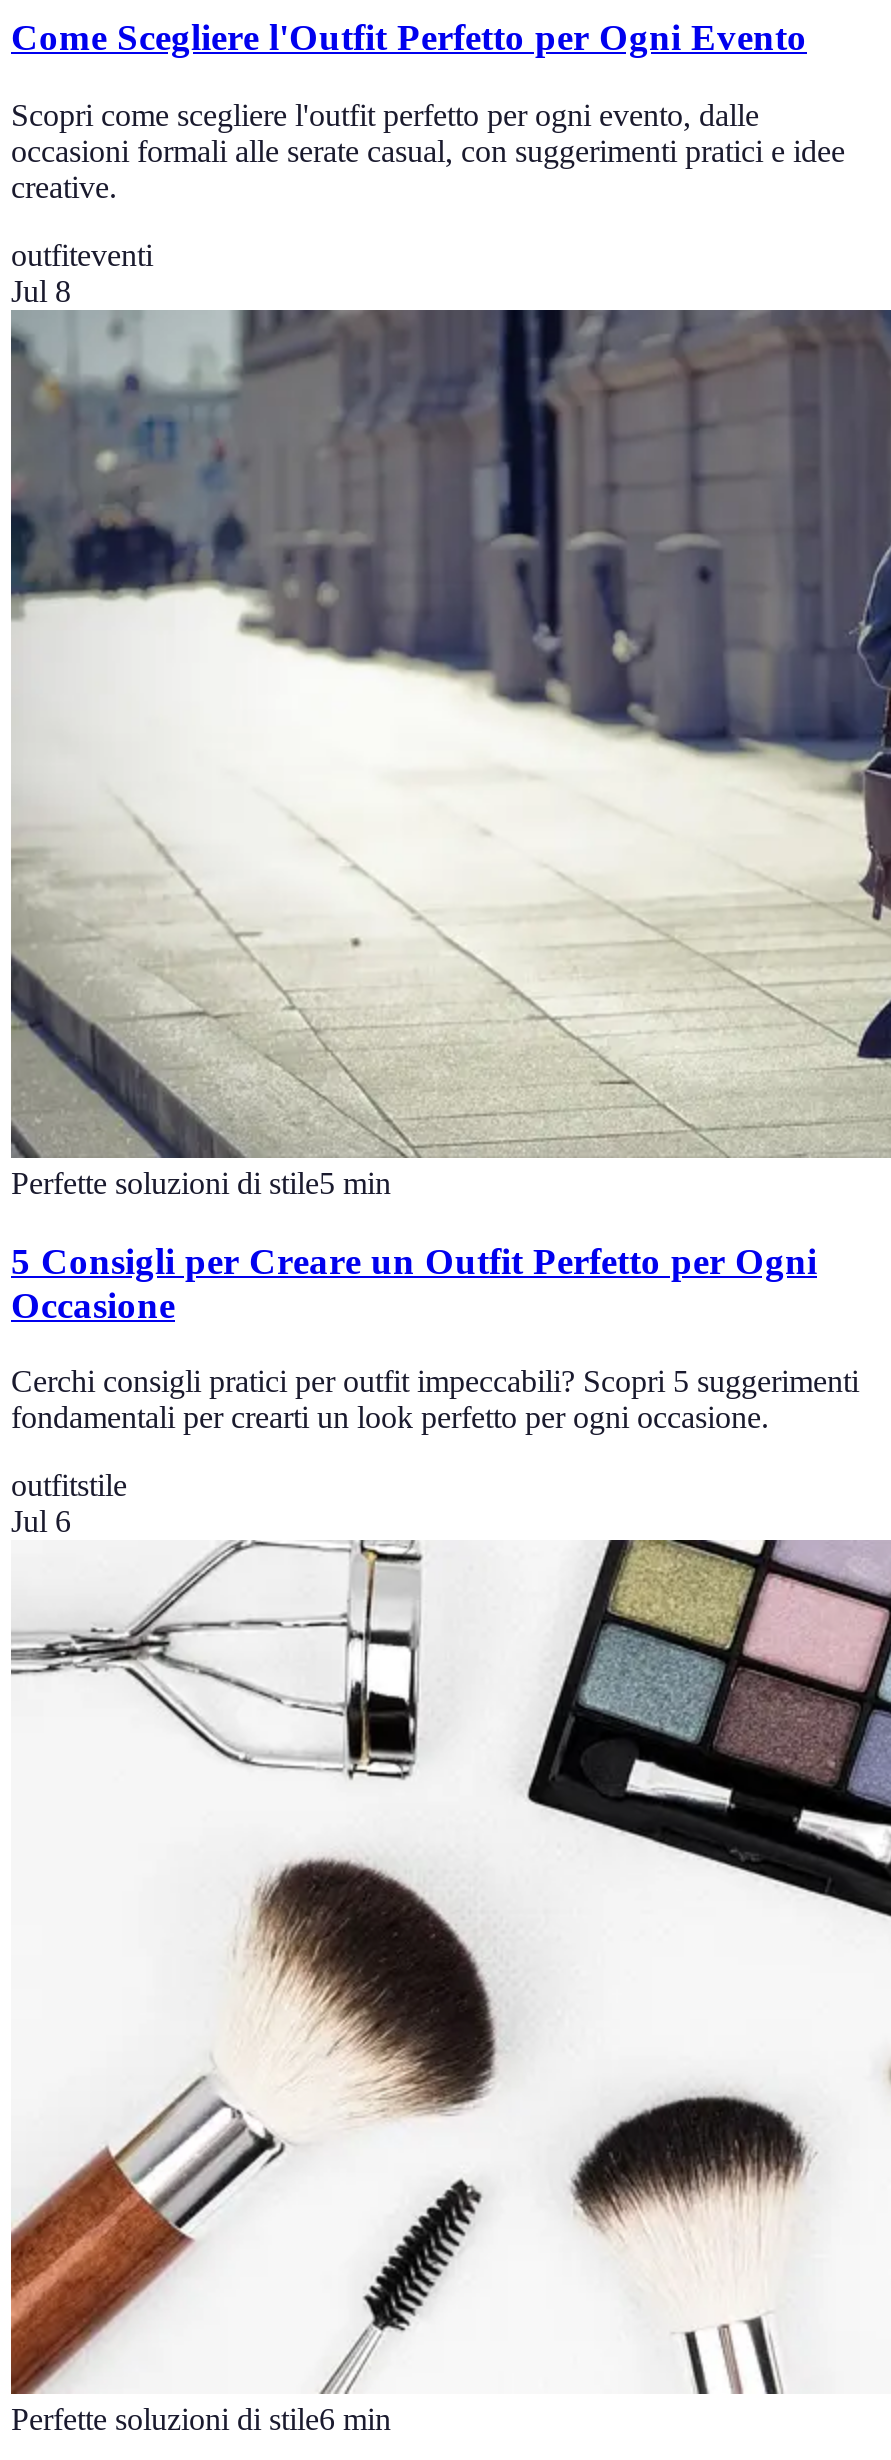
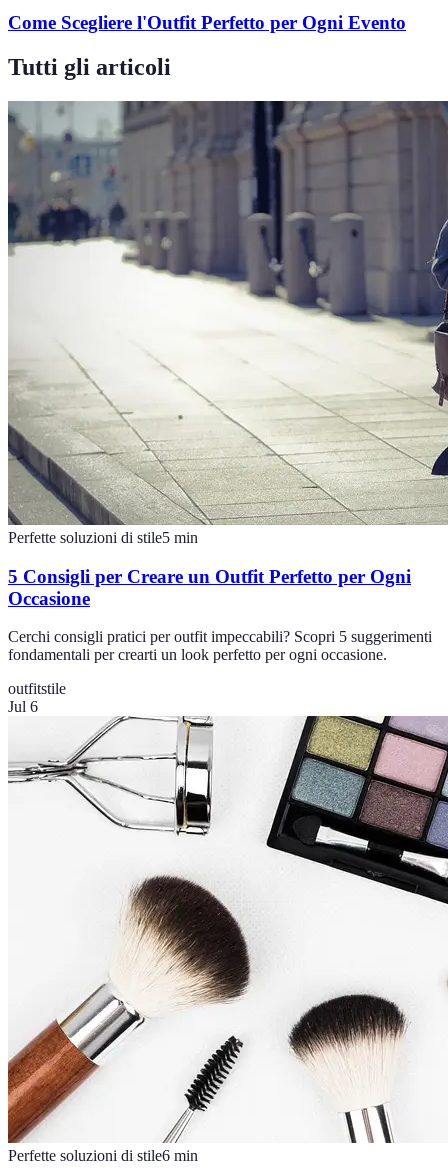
[11,98,845,308] Scopri come scegliere l'outfit perfetto per ogni evento, dalle | occasioni formali alle serate casual, con suggerimenti pratici e idee | creative. | outfiteventi | Jul 8 -> [8,54,171,80] Tutti gli articoli

